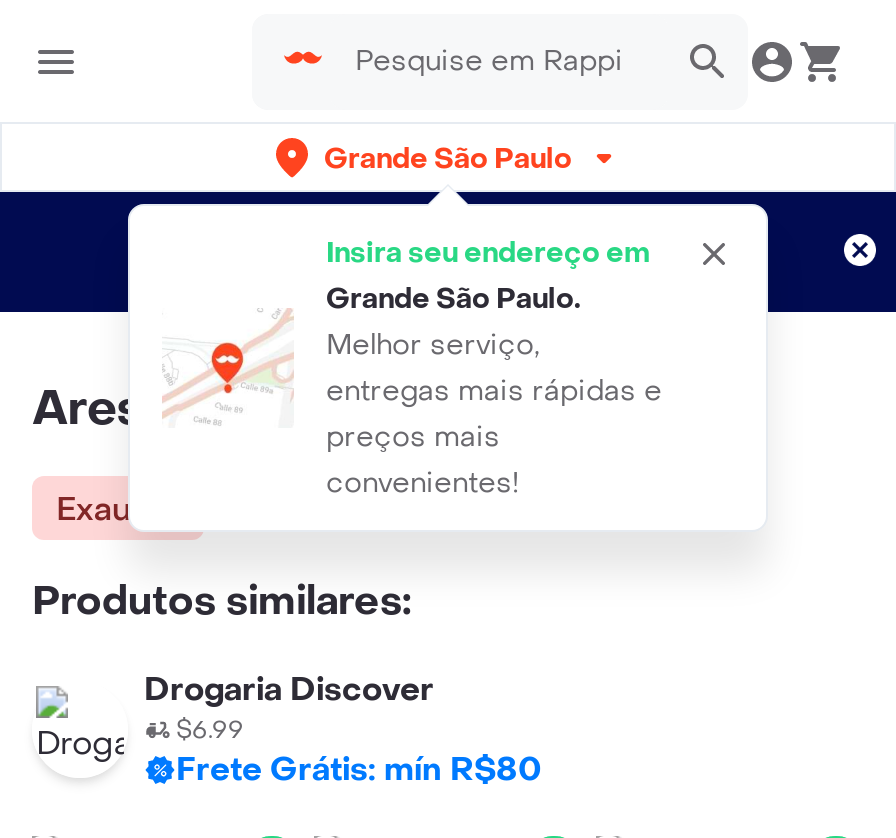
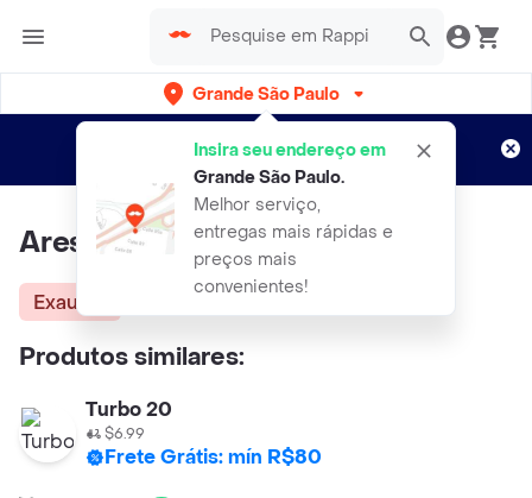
[144,668,434,710] Drogaria Discover -> [85,397,172,422] Turbo 20

